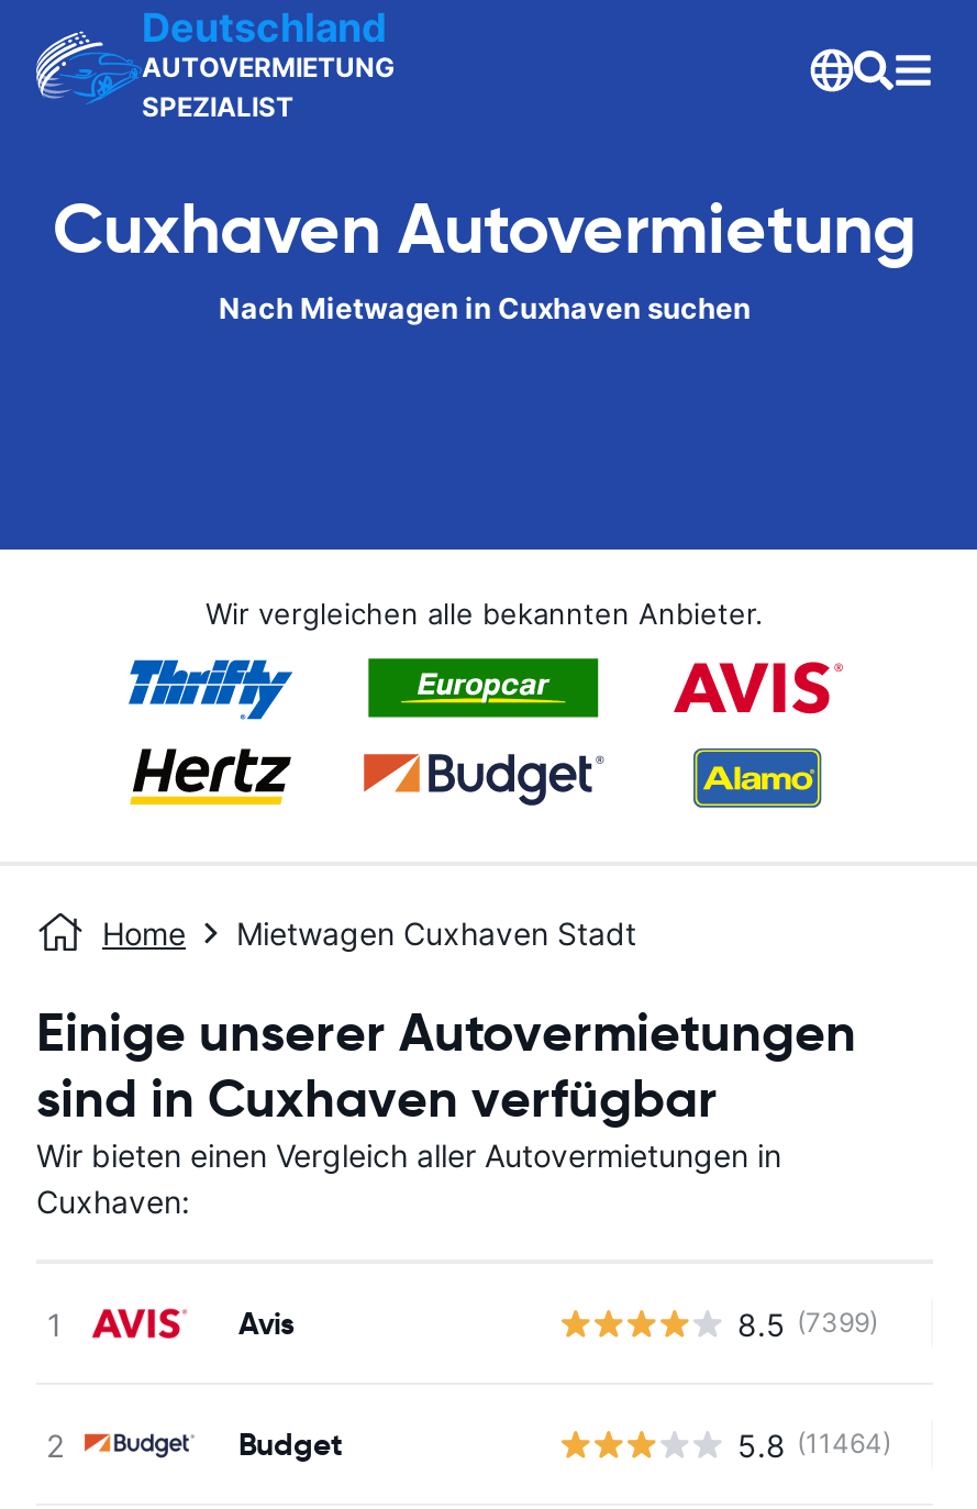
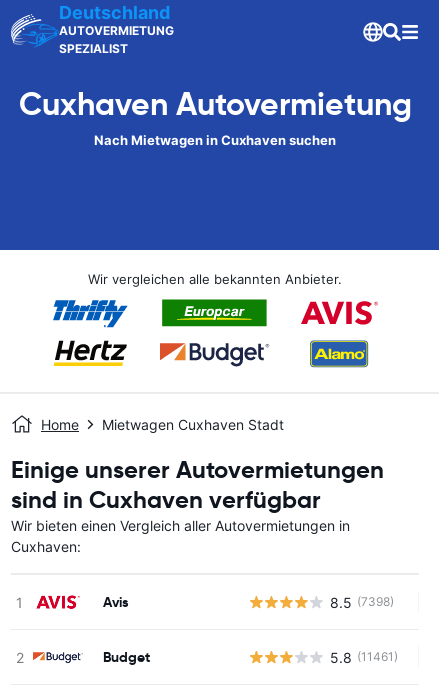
[737,1305,878,1342] 8.5 (7399) -> [330,593,394,610] 8.5 (7398)
[737,1425,891,1463] 5.8 (11464) -> [330,648,398,665] 5.8 (11461)

